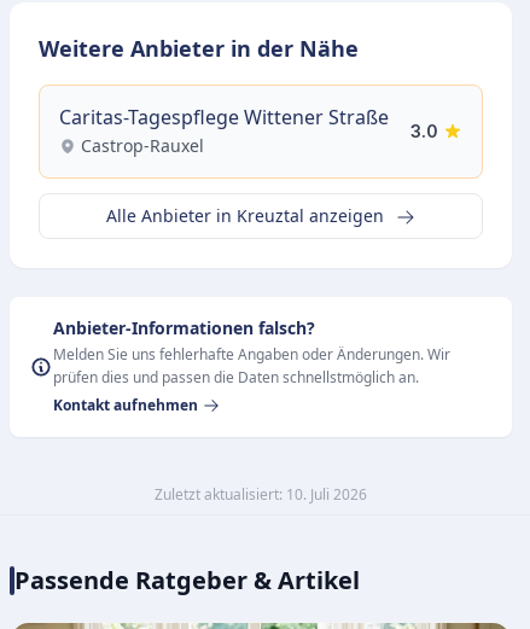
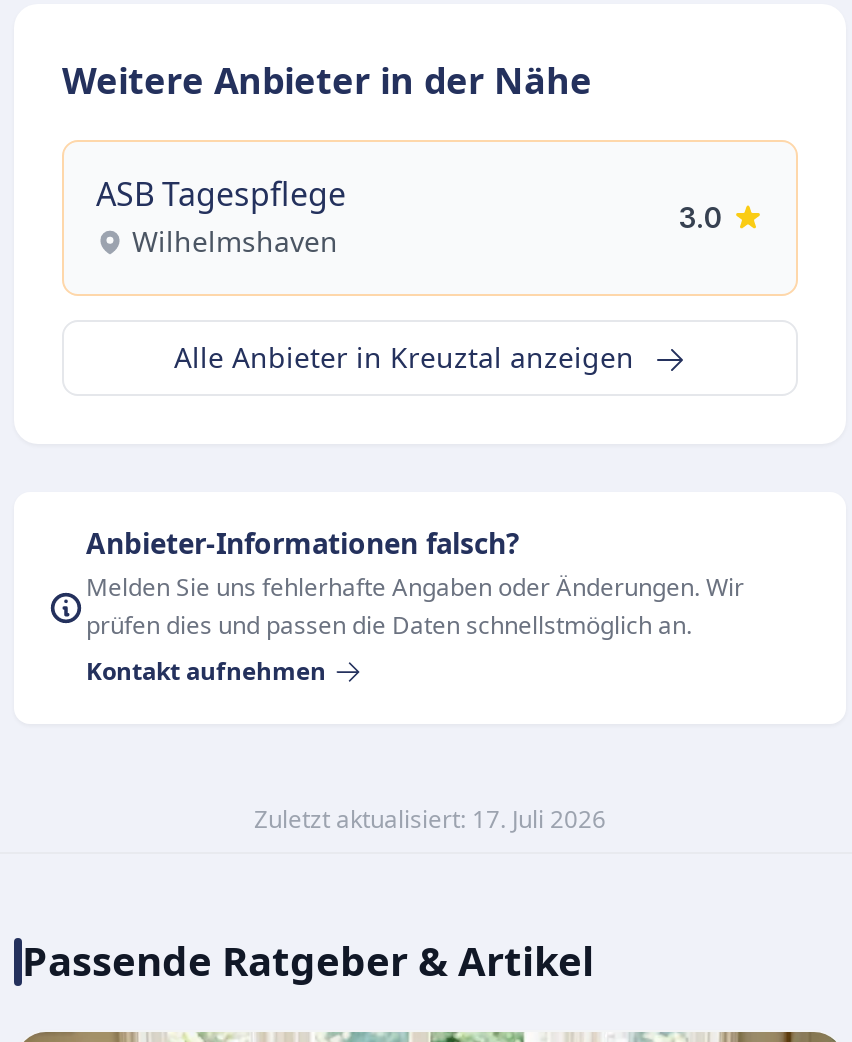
[59,104,389,157] Caritas-Tagespflege Wittener Straße | Castrop-Rauxel -> [96,172,346,260] ASB Tagespflege | Wilhelmshaven
[155,484,367,505] Zuletzt aktualisiert: 10. Juli 2026 -> [254,802,606,836] Zuletzt aktualisiert: 17. Juli 2026

